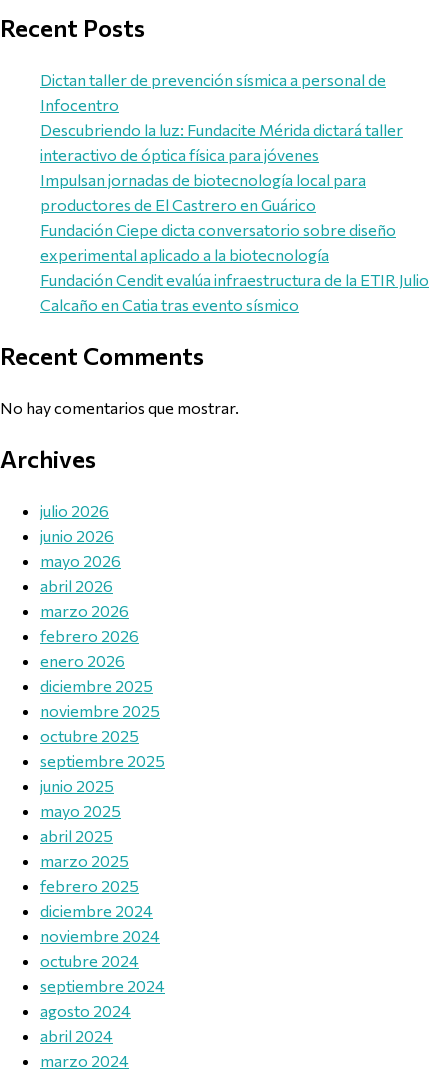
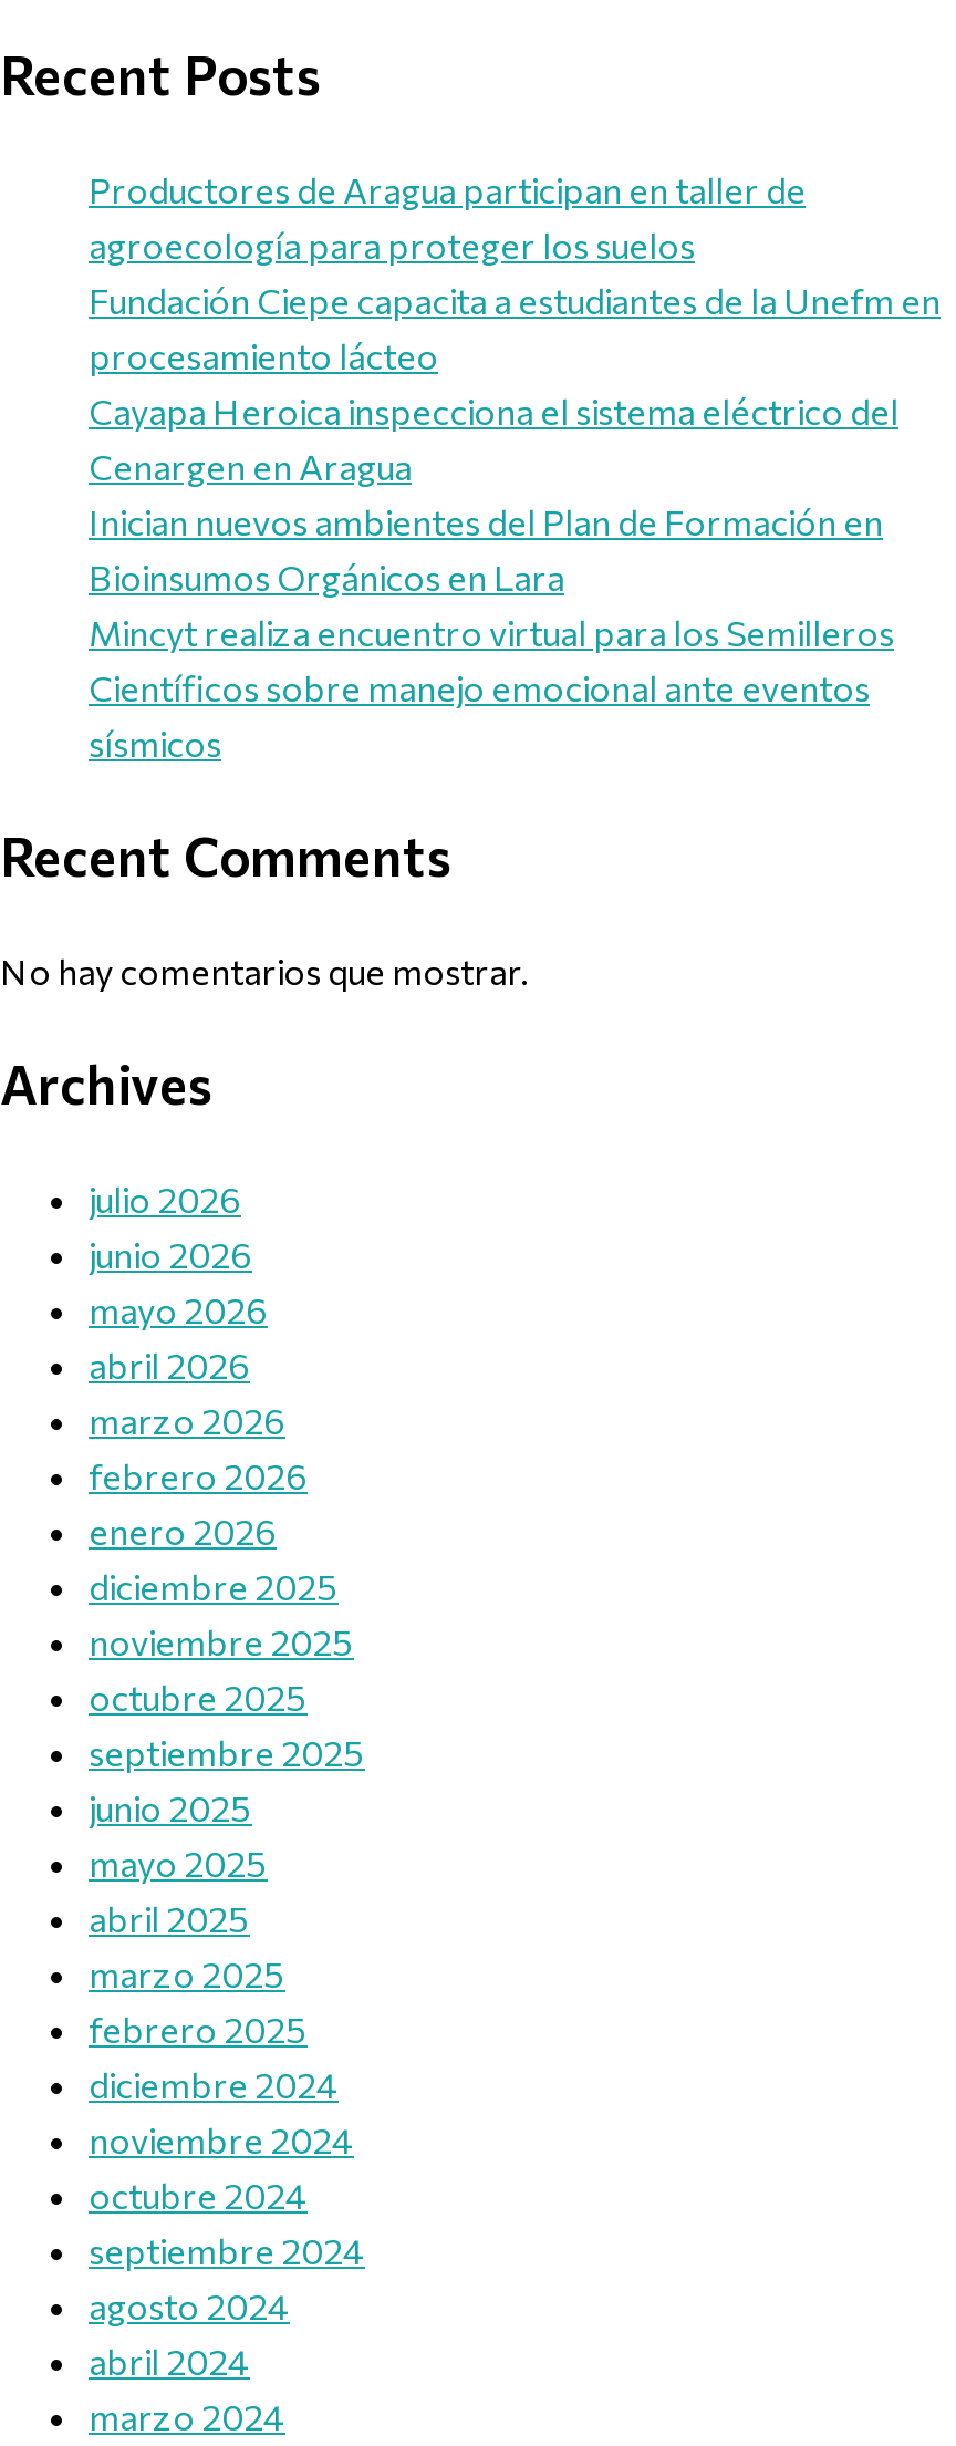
[40,70,429,314] Dictan taller de prevención sísmica a personal de | Infocentro | Descubriendo la luz: Fundacite Mérida dictará taller | interactivo de óptica física para jóvenes | Impulsan jornadas de biotecnología local para | productores de El Castrero en Guárico | Fundación Ciepe dicta conversatorio sobre diseño | experimental aplicado a la biotecnología | Fundación Cendit evalúa infraestructura de la ETIR Julio | Calcaño en Catia tras evento sísmico -> [89,169,941,764] Productores de Aragua participan en taller de | agroecología para proteger los suelos | Fundación Ciepe capacita a estudiantes de la Unefm en | procesamiento lácteo | Cayapa Heroica inspecciona el sistema eléctrico del | Cenargen en Aragua | Inician nuevos ambientes del Plan de Formación en | Bioinsumos Orgánicos en Lara | Mincyt realiza encuentro virtual para los Semilleros | Científicos sobre manejo emocional ante eventos | sísmicos

